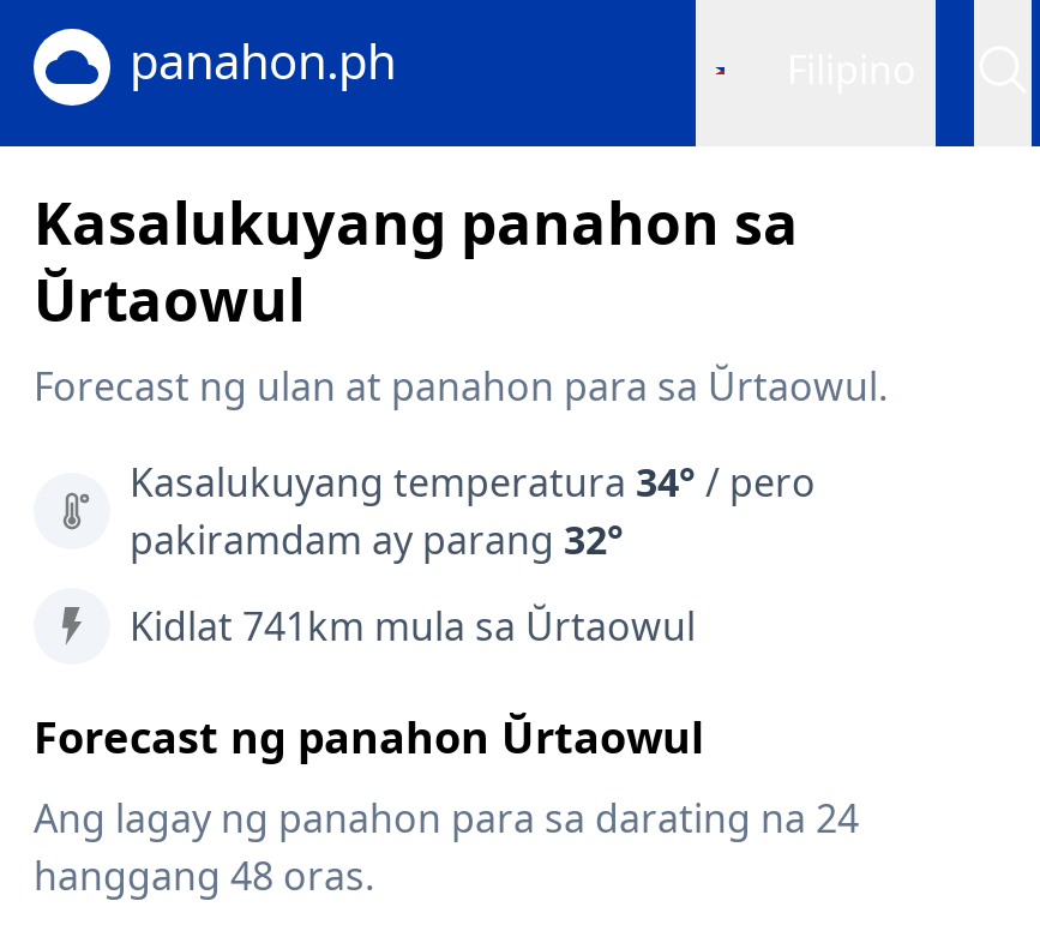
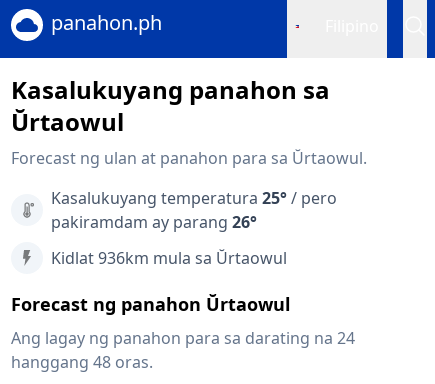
[130,456,816,509] Kasalukuyang temperatura 34° / pero -> [51,187,337,209] Kasalukuyang temperatura 25° / pero
[130,513,624,566] pakiramdam ay parang 32° -> [51,211,257,233] pakiramdam ay parang 26°
[130,600,696,653] Kidlat 741km mula sa Ŭrtaowul -> [51,247,287,269] Kidlat 936km mula sa Ŭrtaowul

